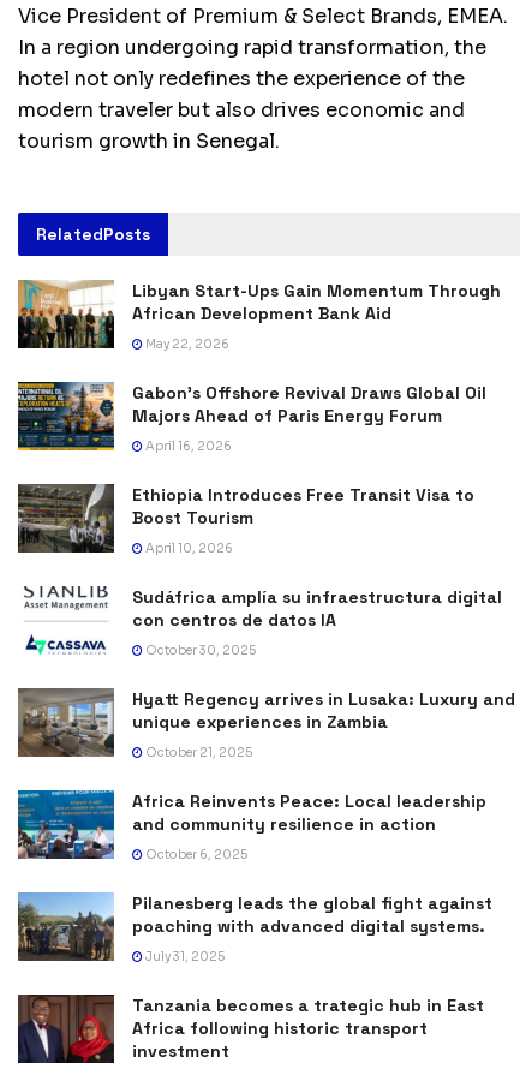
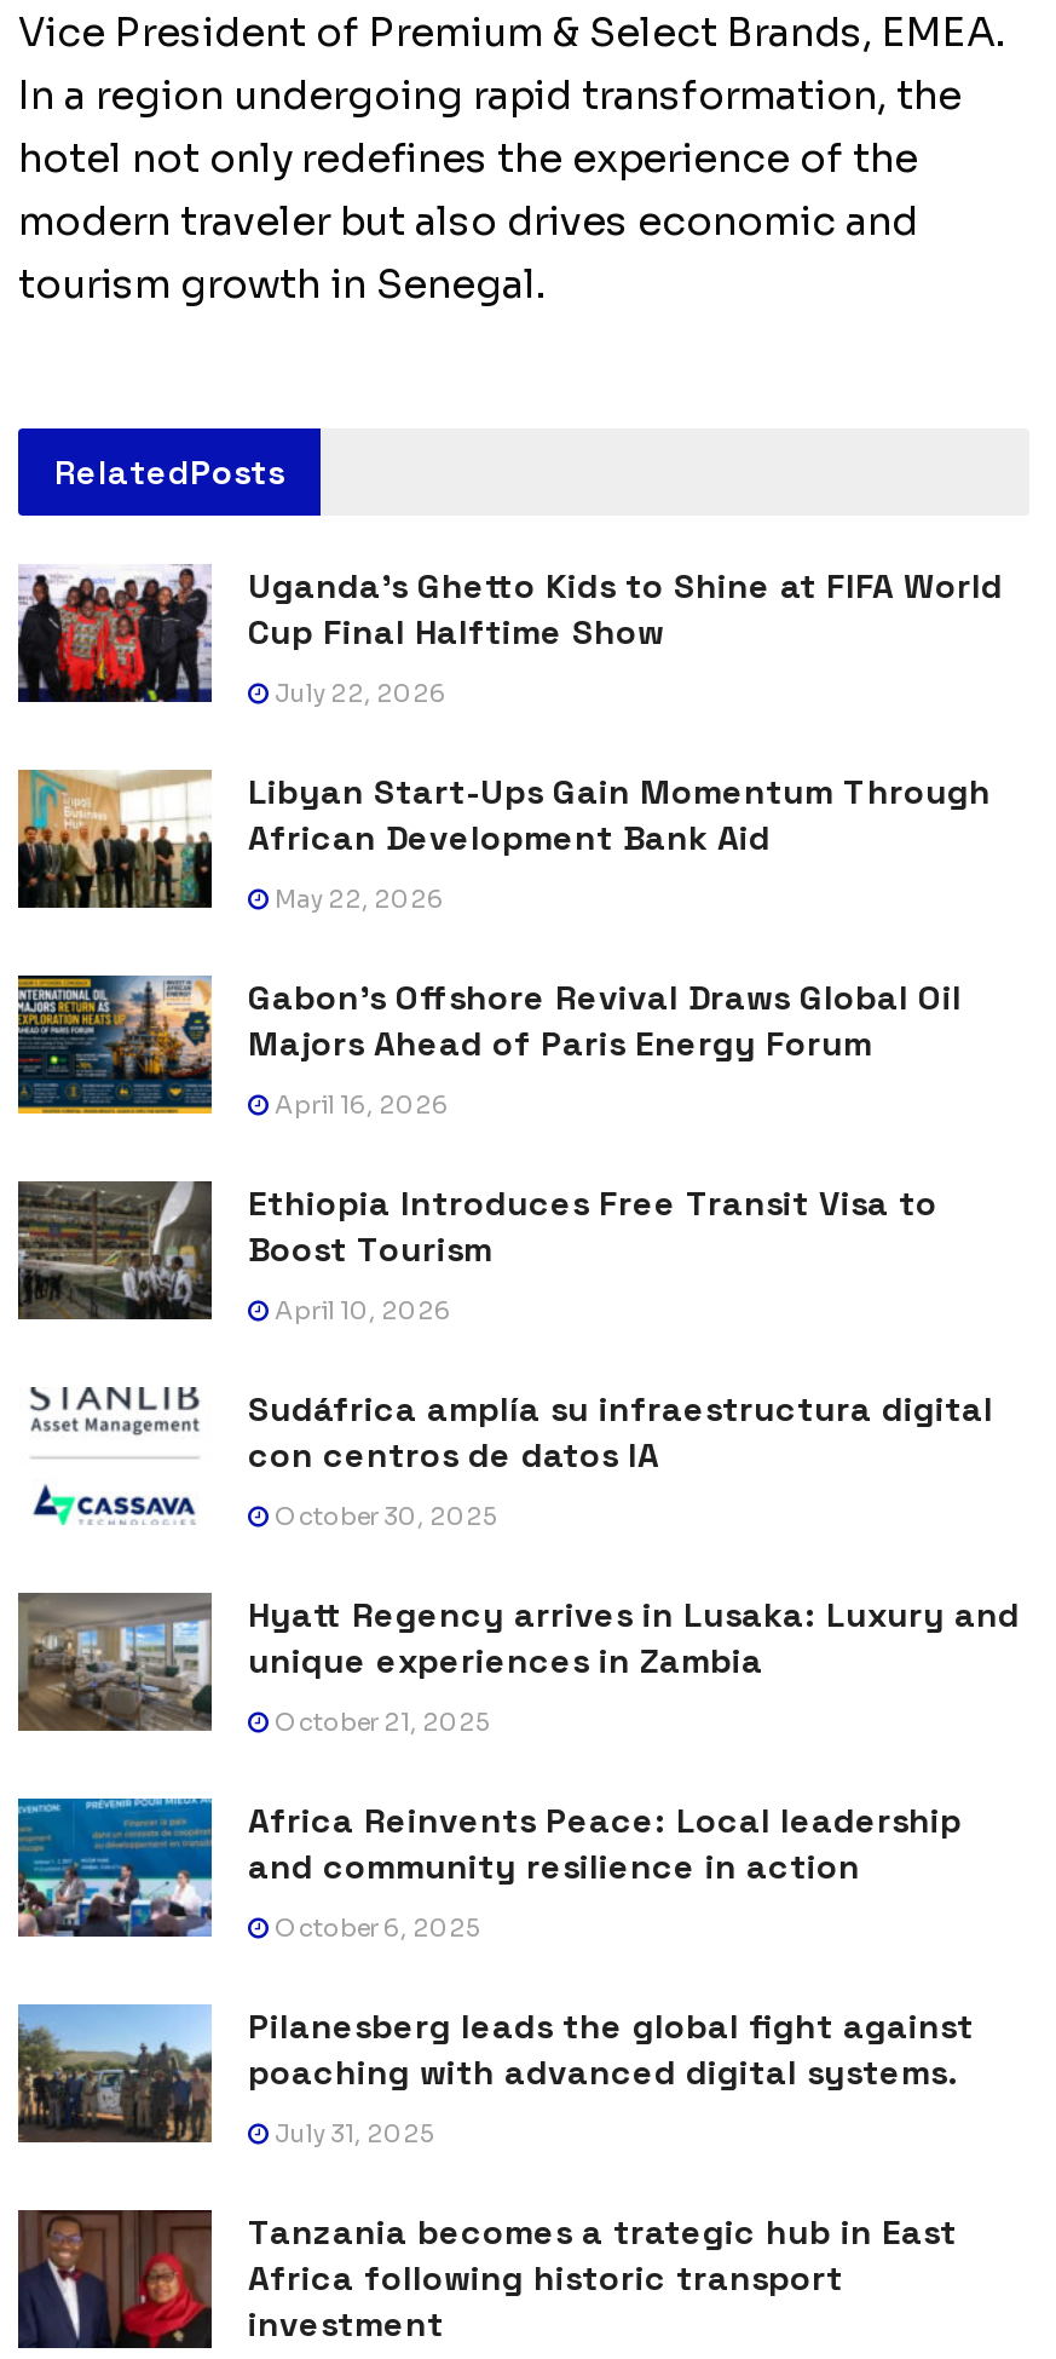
none -> [16,564,1003,710] [image] | Uganda’s Ghetto Kids to Shine at FIFA World | Cup Final Halftime Show | July 22, 2026

